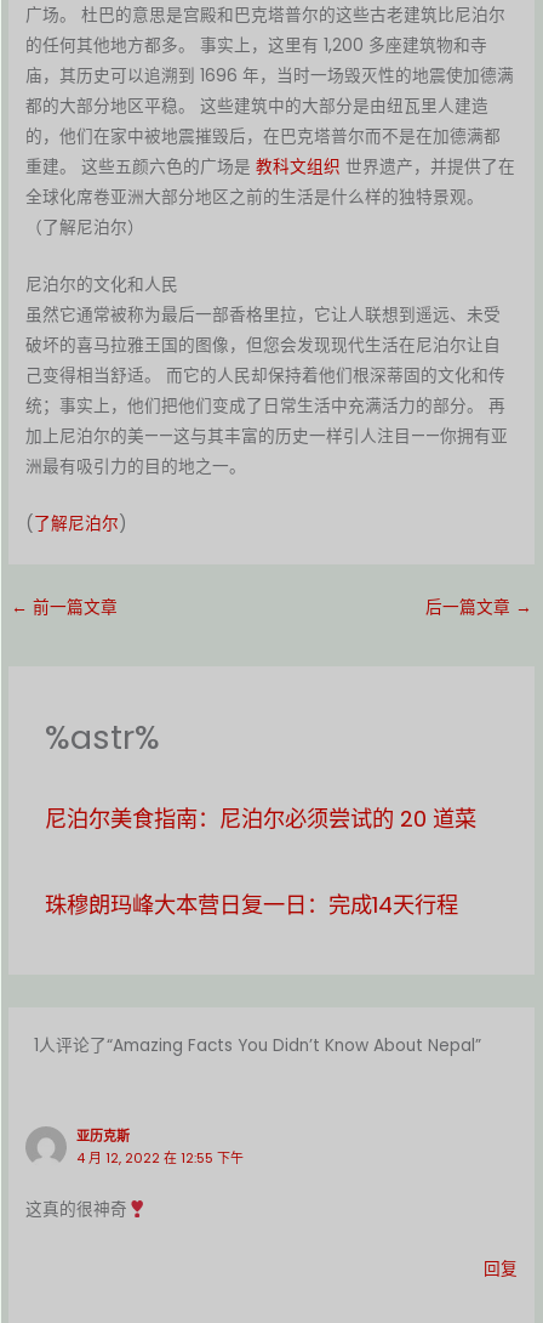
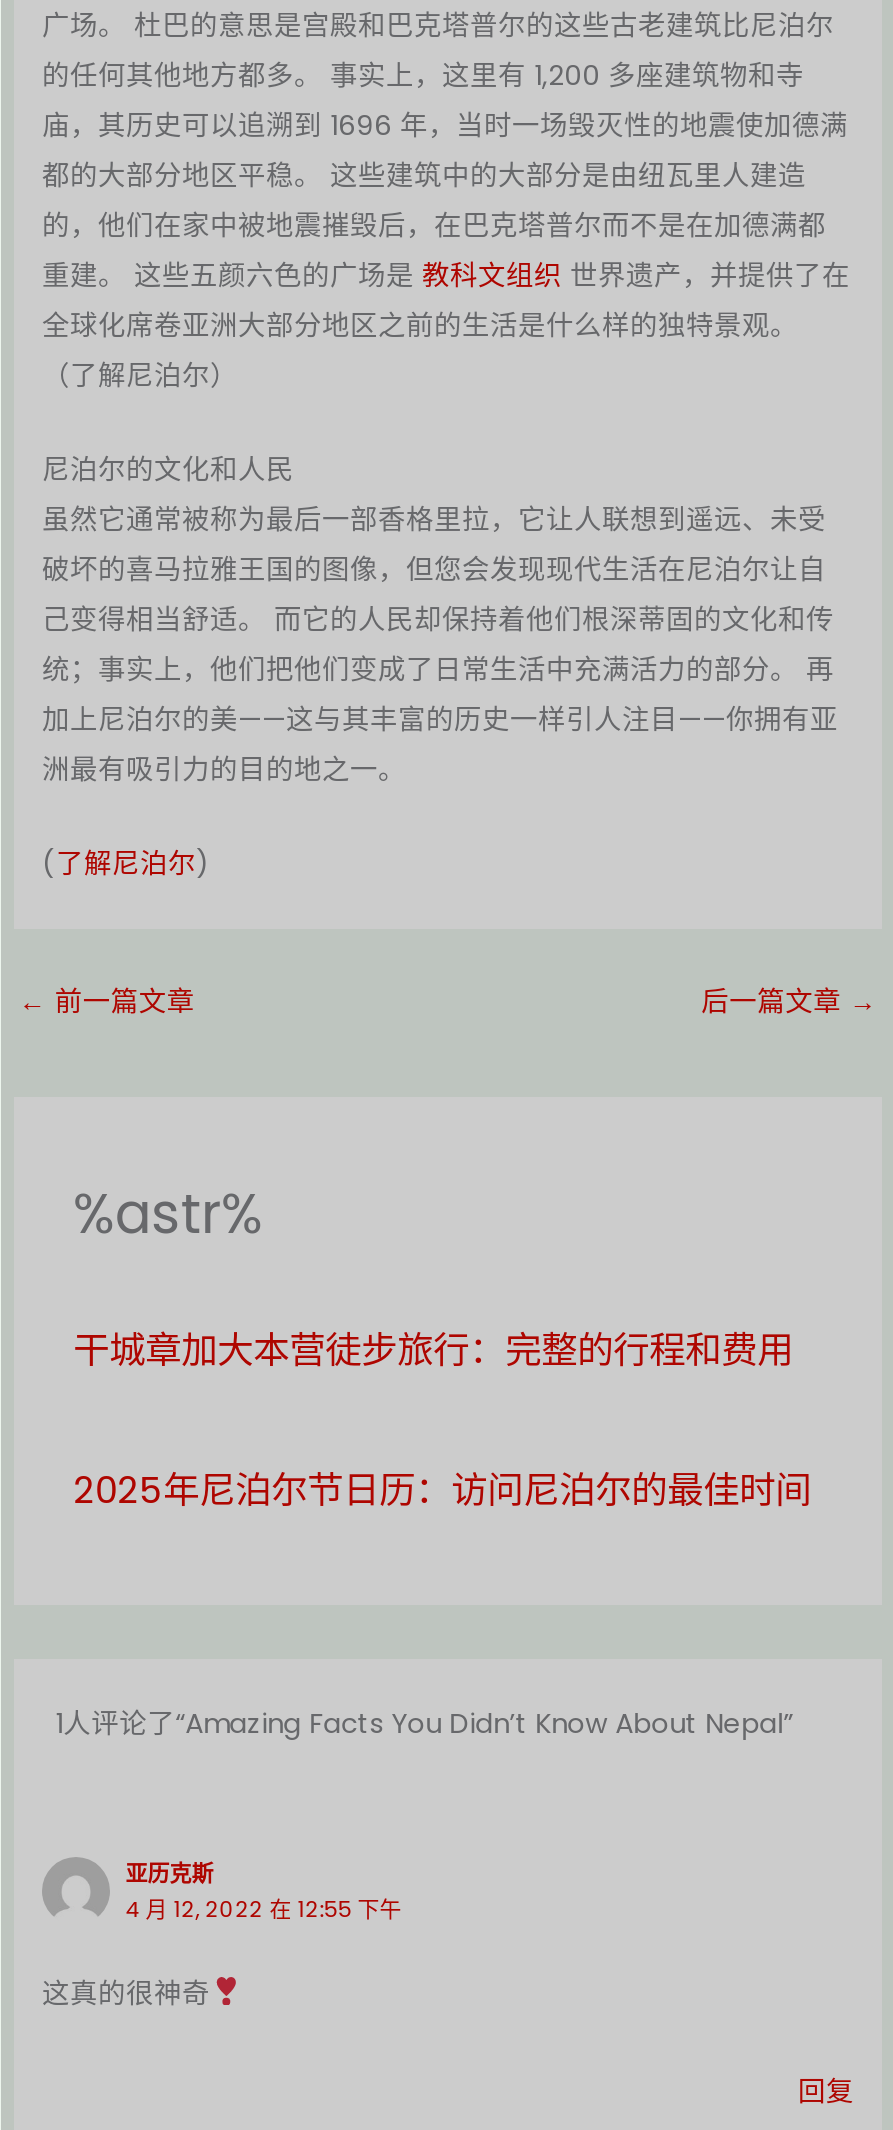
[44,804,476,834] 尼泊尔美食指南：尼泊尔必须尝试的 20 道菜 -> [73,1325,793,1375] 干城章加大本营徒步旅行：完整的行程和费用
[44,889,458,920] 珠穆朗玛峰大本营日复一日：完成14天行程 -> [73,1465,811,1515] 2025年尼泊尔节日历：访问尼泊尔的最佳时间

